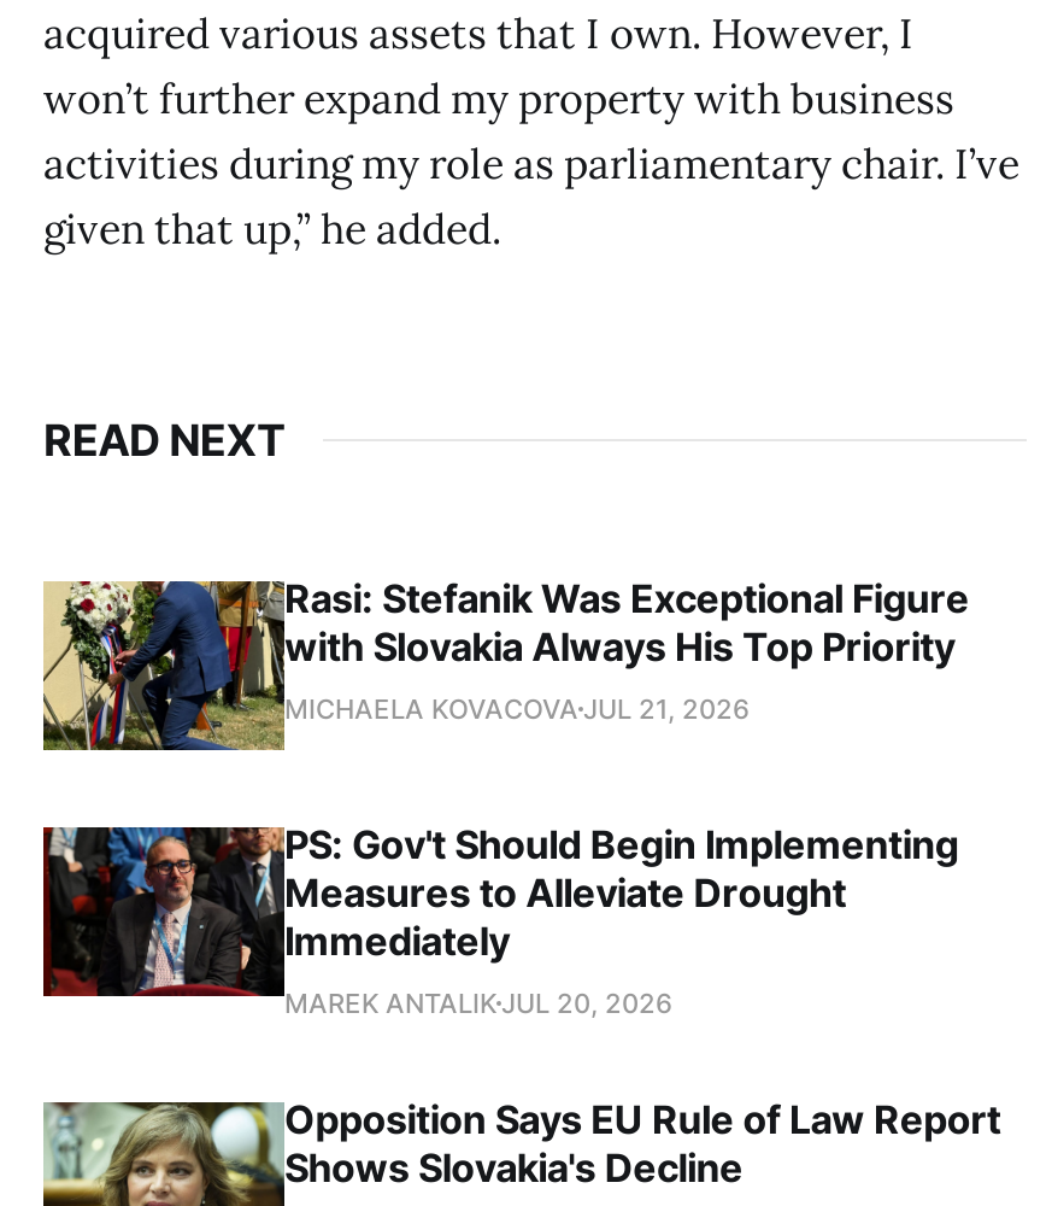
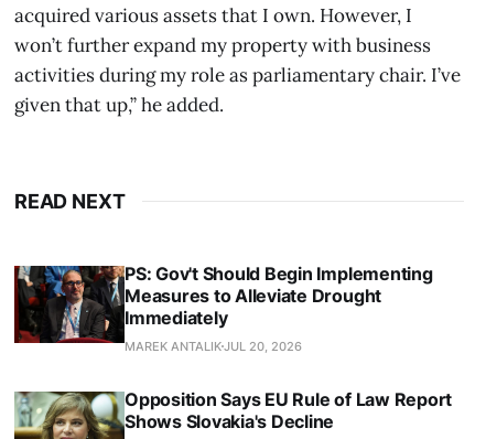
[41,573,969,753] [image] | Rasi: Stefanik Was Exceptional Figure | with Slovakia Always His Top Priority | MICHAELA KOVACOVA JUL 21, 2026 -> none

